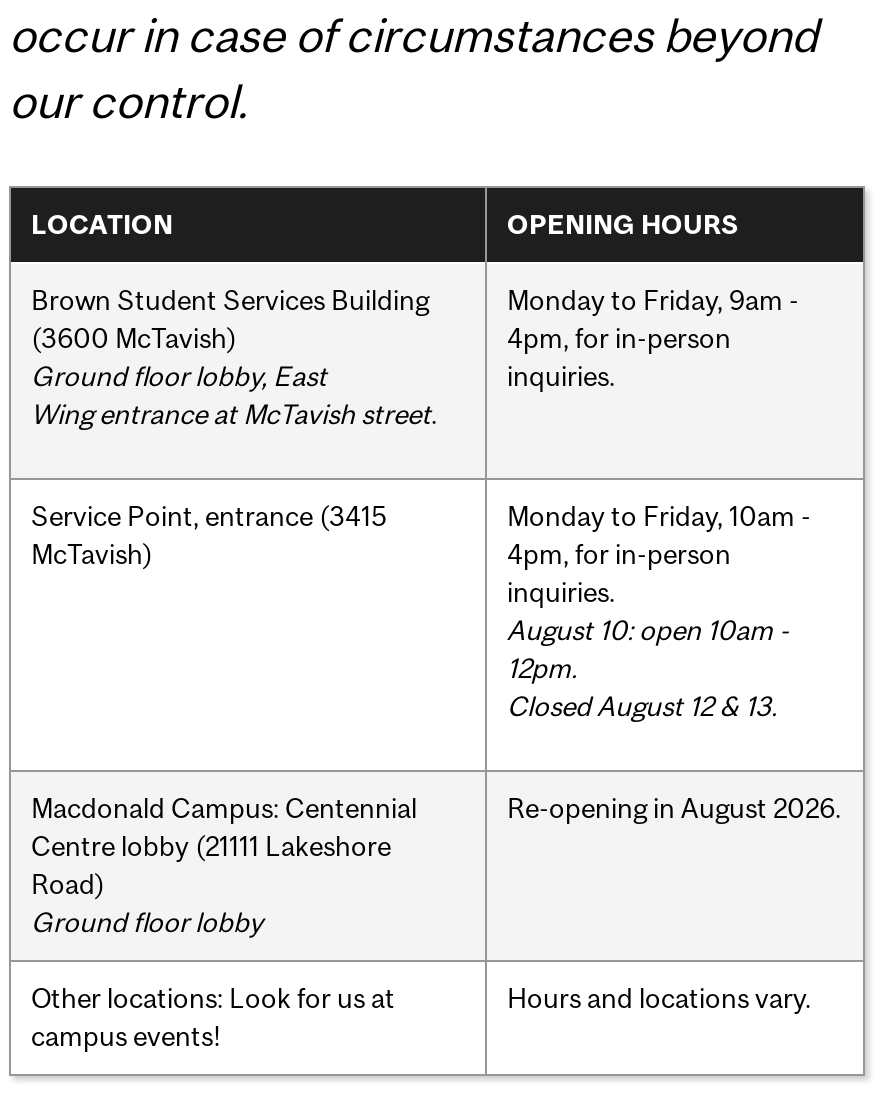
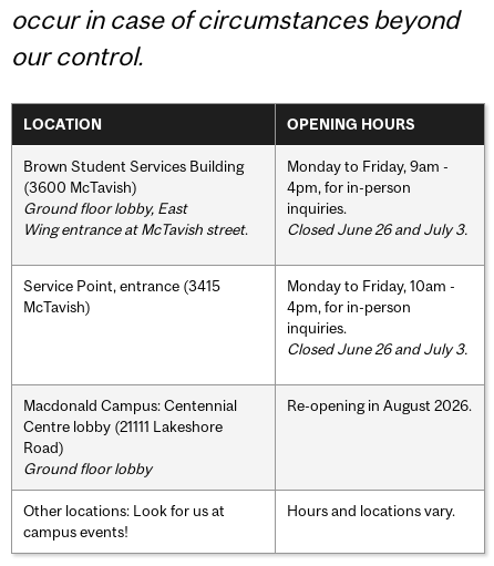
none -> [287,220,467,238] Closed June 26 and July 3.
[507,613,789,721] August 10: open 10am - | 12pm. | Closed August 12 & 13. -> [287,340,467,357] Closed June 26 and July 3.

